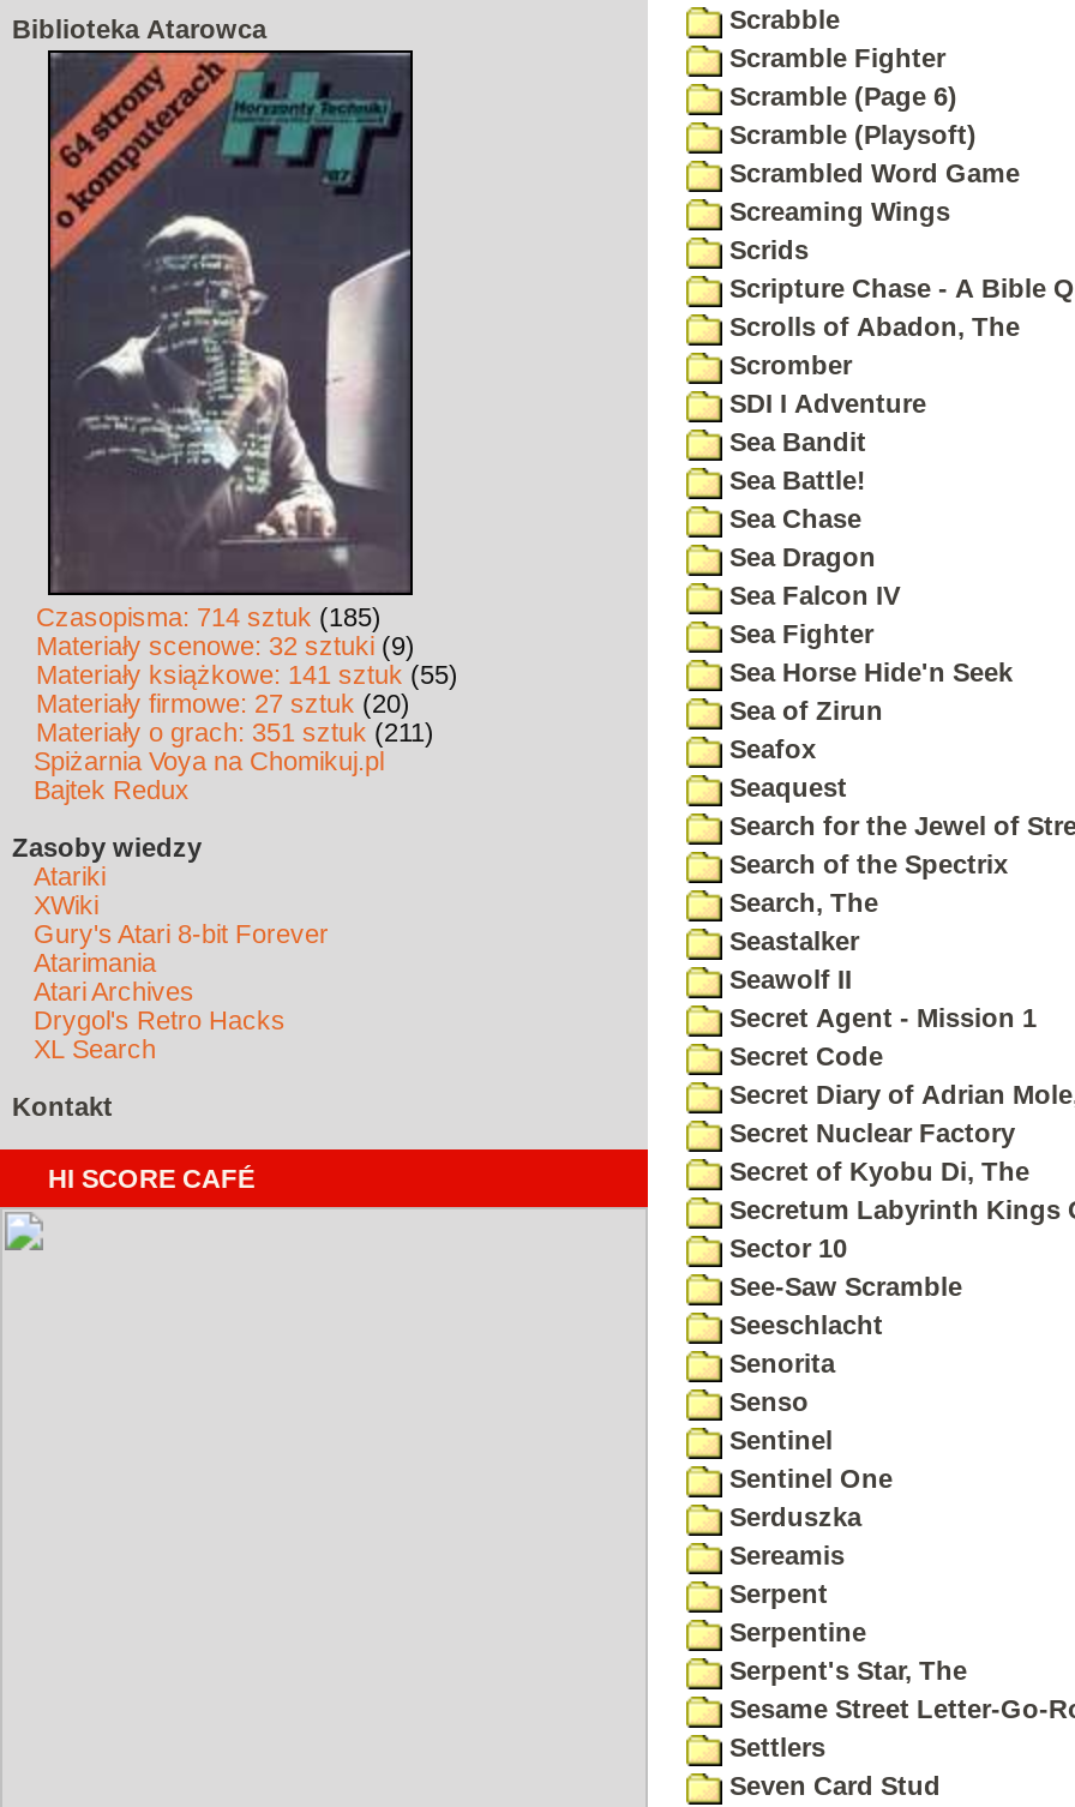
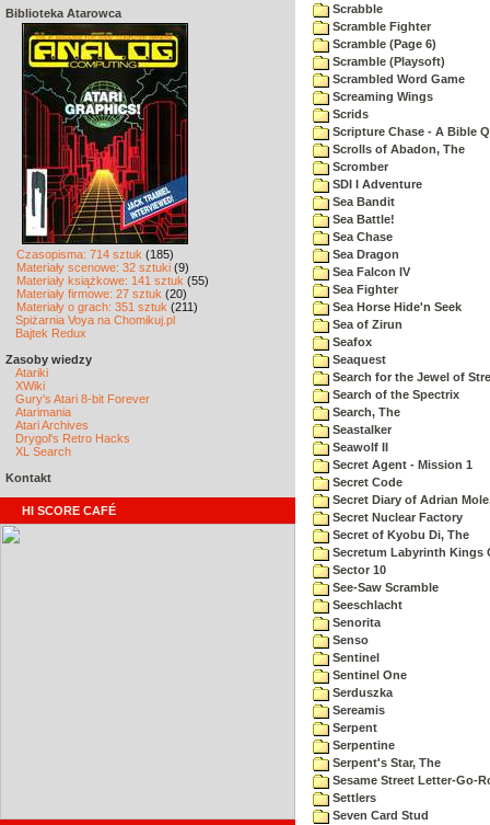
[48,50,413,593] [image] -> [22,23,188,243] [image]
moved [12,602,458,1193] -> [5,248,209,517]: Czasopisma: 714 sztuk (185) | Materiały scenowe: 32 sztuki (9) | Materiały książkowe: 141 sztuk(55) | ... | Kontakt | HI SCORE CAFÉ

